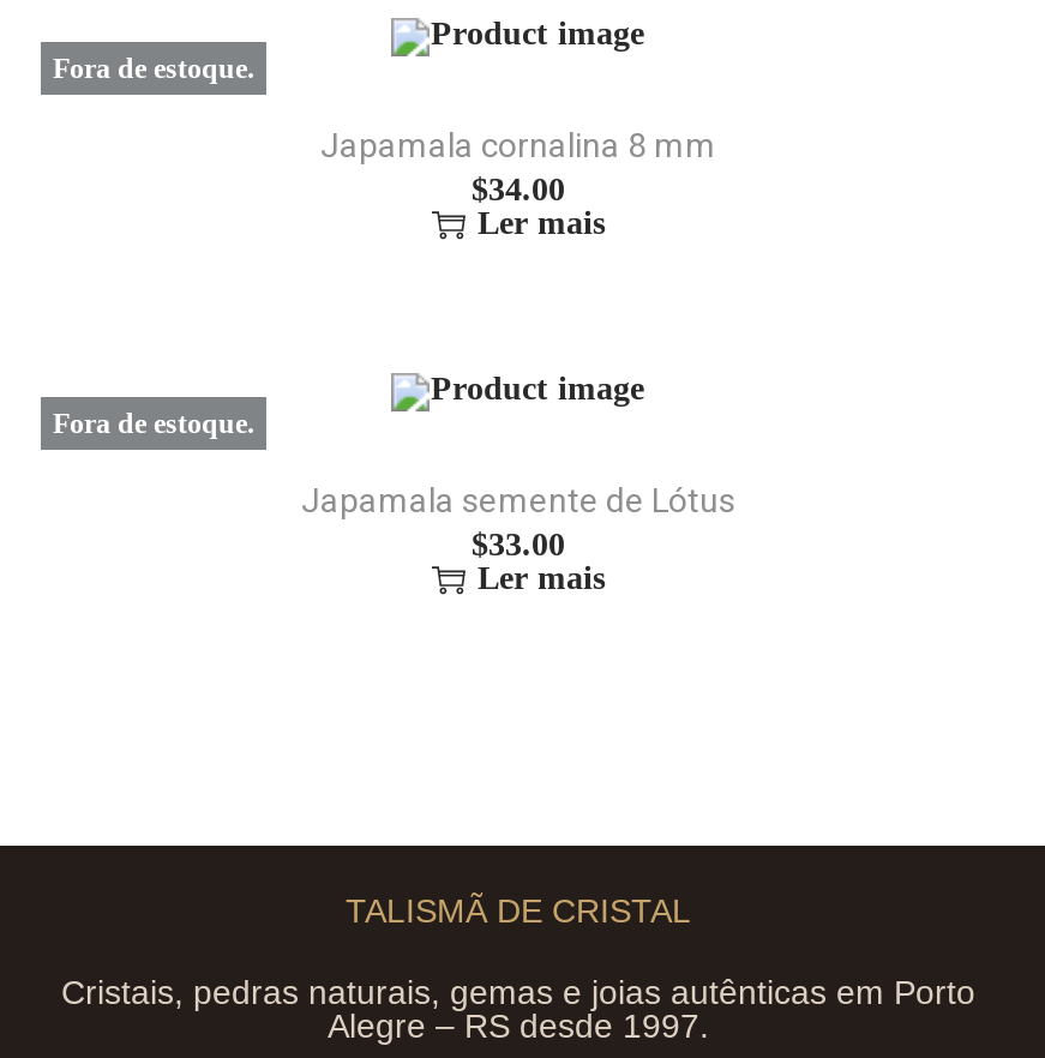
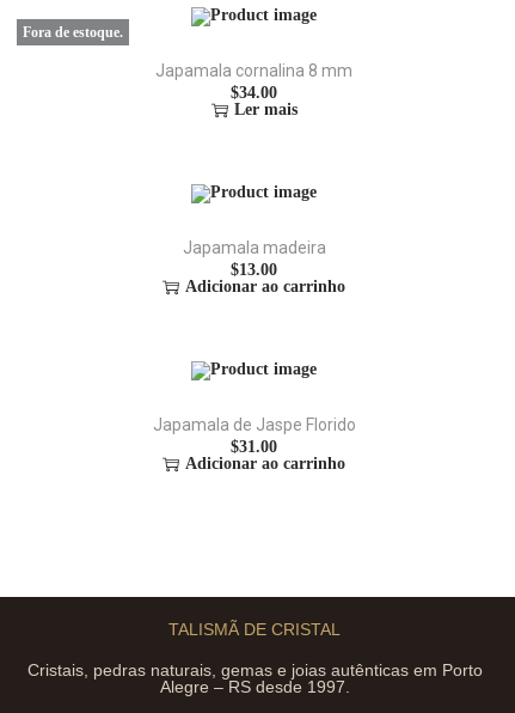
[53,407,254,440] Fora de estoque. -> [183,238,346,295] Japamala madeira | $13.00 | Adicionar ao carrinho
[301,481,735,596] Japamala semente de Lótus | $33.00 | Ler mais -> [153,415,356,472] Japamala de Jaspe Florido | $31.00 | Adicionar ao carrinho

